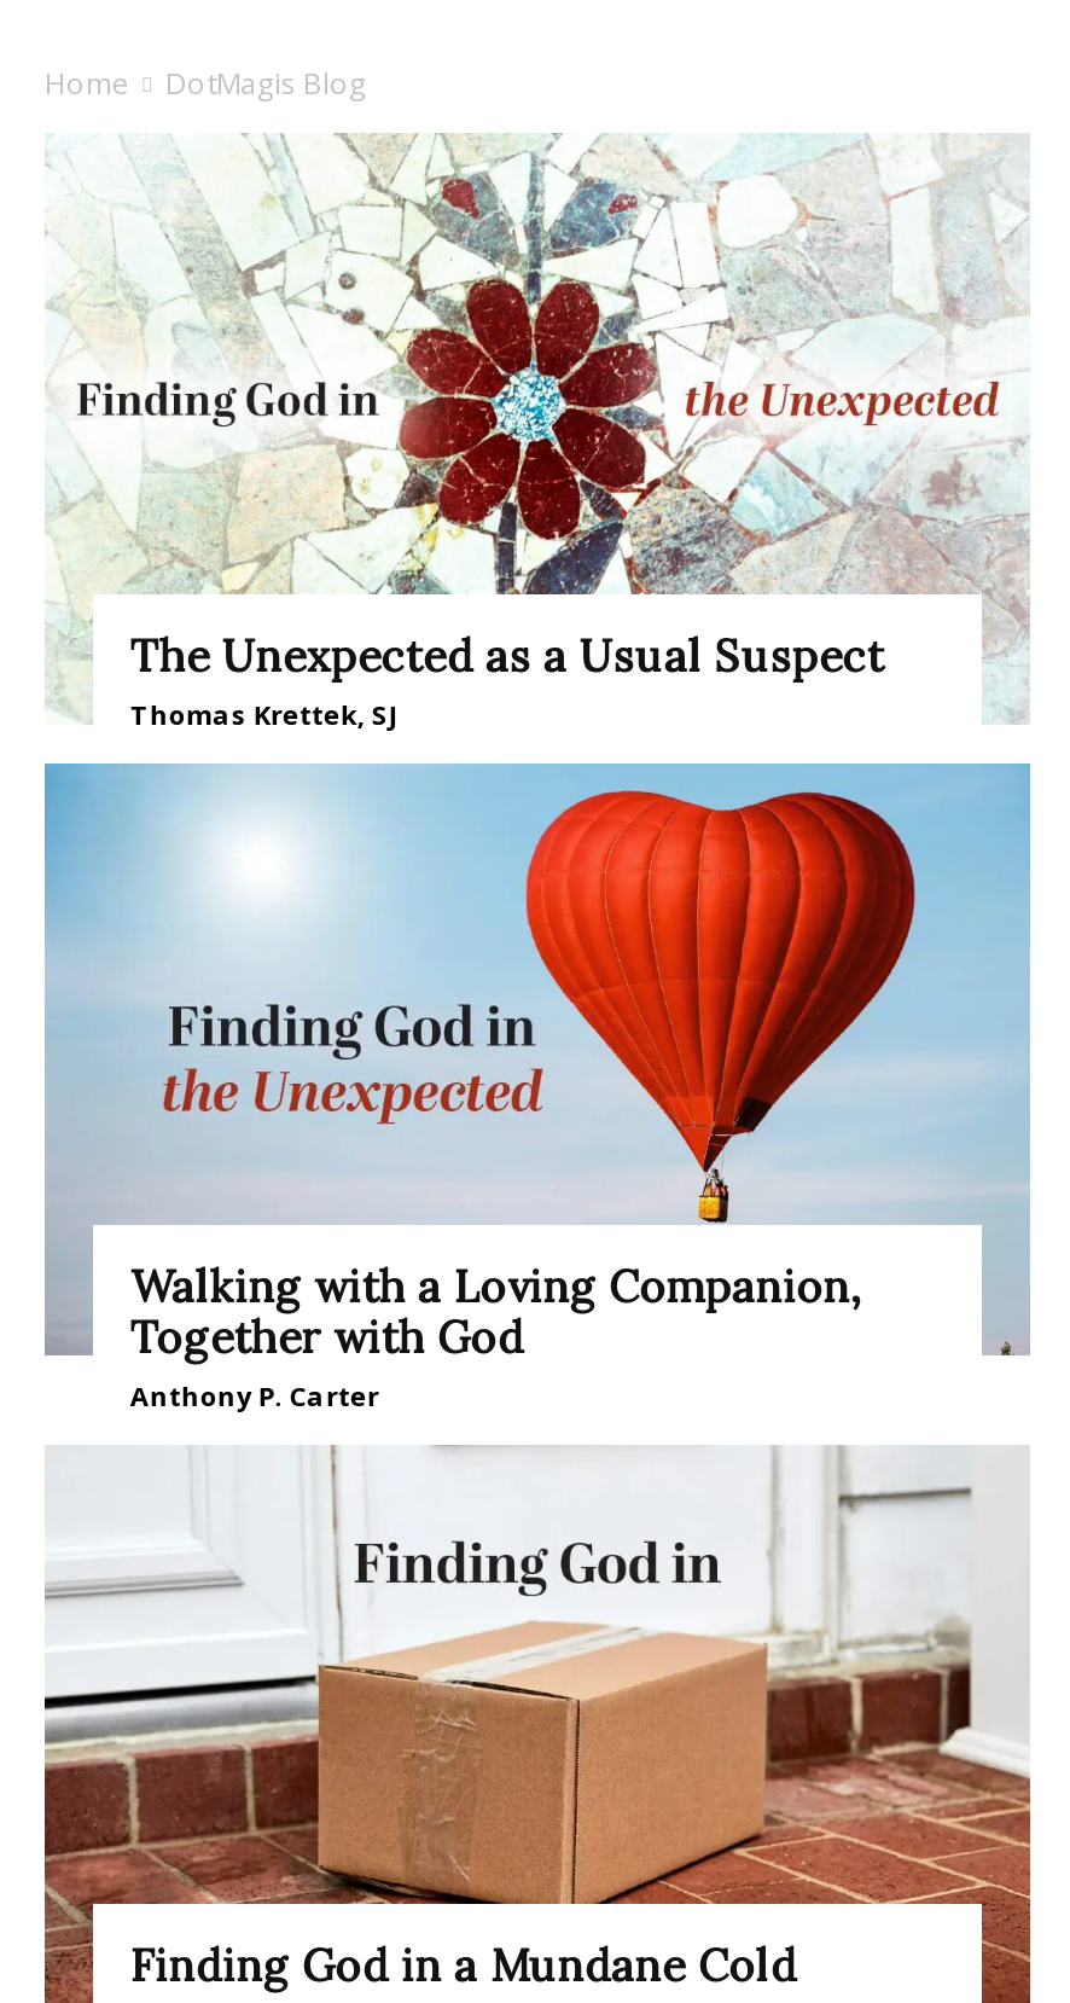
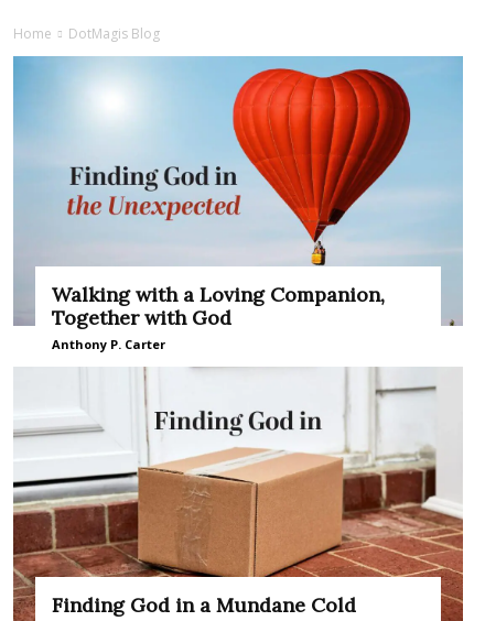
[47,133,1028,732] [image] | The Unexpected as a Usual Suspect | Thomas Krettek, SJ -> none

